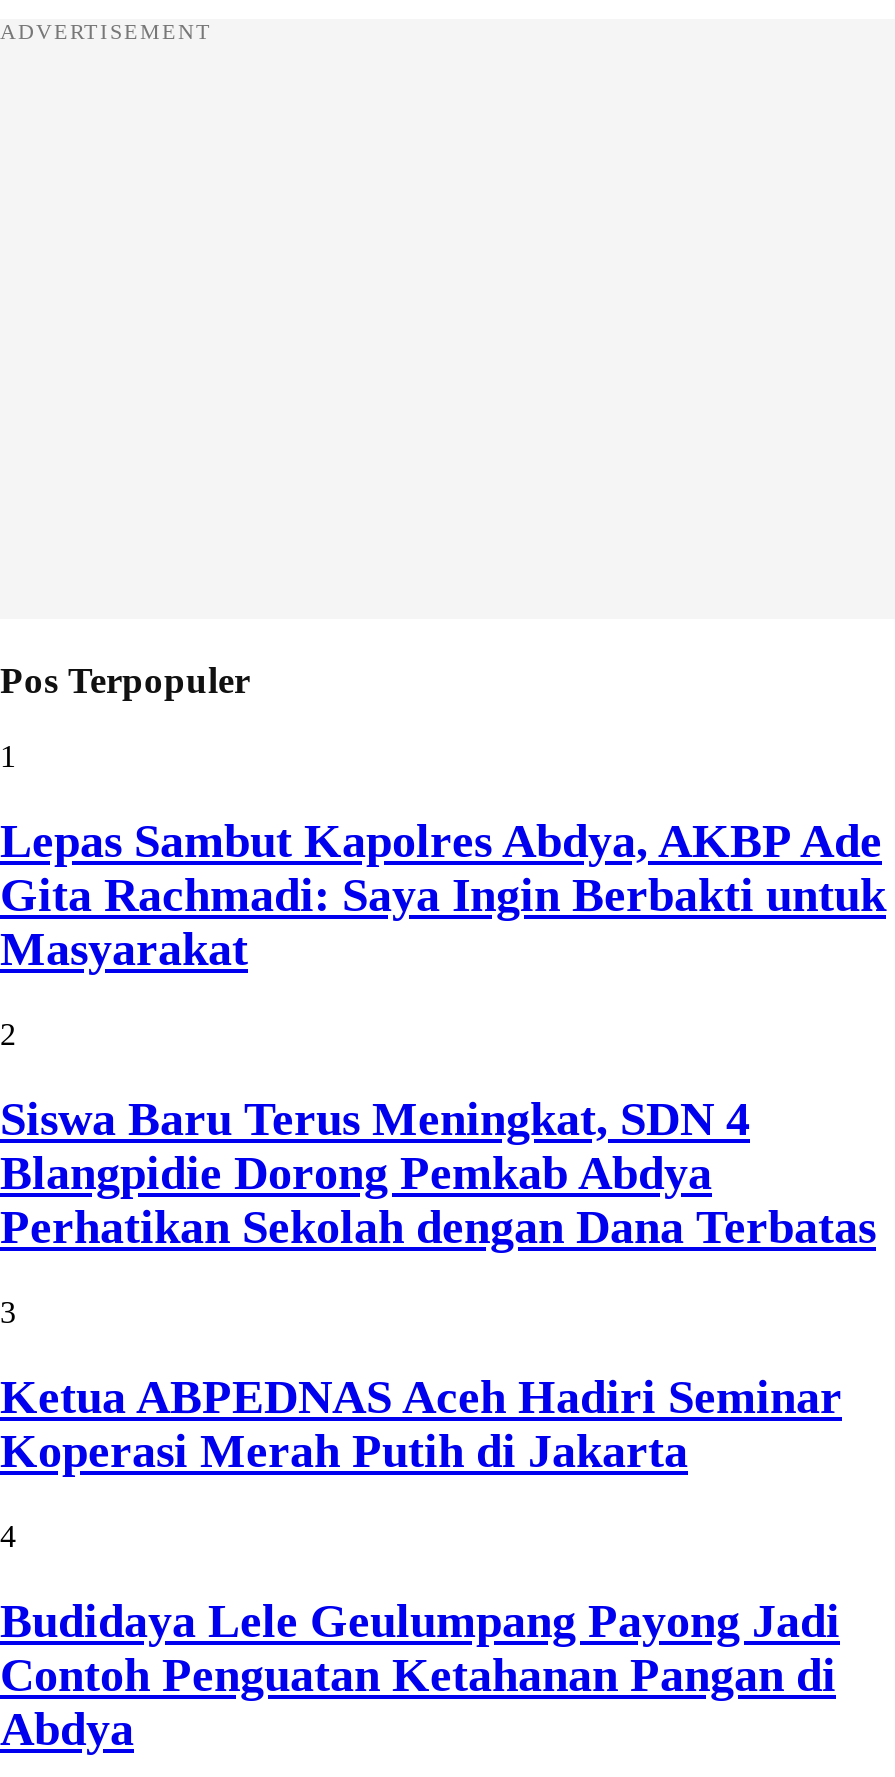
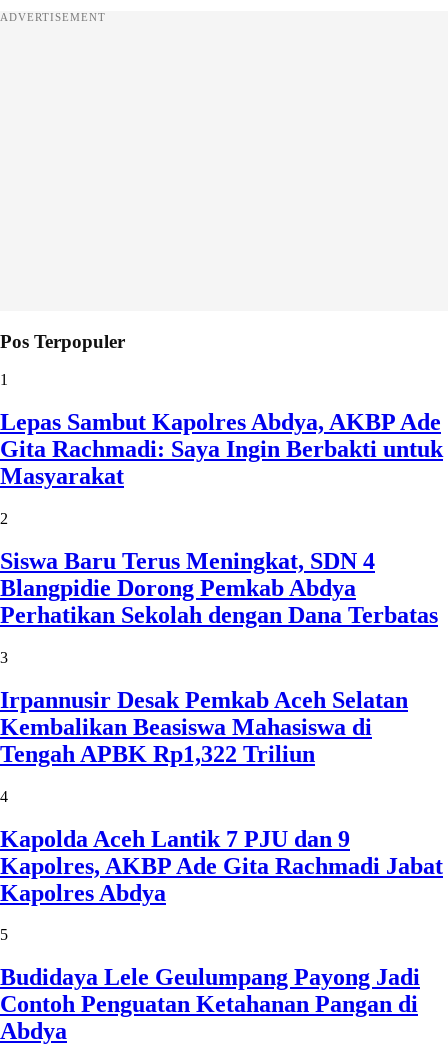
[0,1370,842,1476] Ketua ABPEDNAS Aceh Hadiri Seminar | Koperasi Merah Putih di Jakarta -> [0,687,408,767] Irpannusir Desak Pemkab Aceh Selatan | Kembalikan Beasiswa Mahasiswa di | Tengah APBK Rp1,322 Triliun
none -> [0,825,443,943] Kapolda Aceh Lantik 7 PJU dan 9 | Kapolres, AKBP Ade Gita Rachmadi Jabat | Kapolres Abdya | 5

